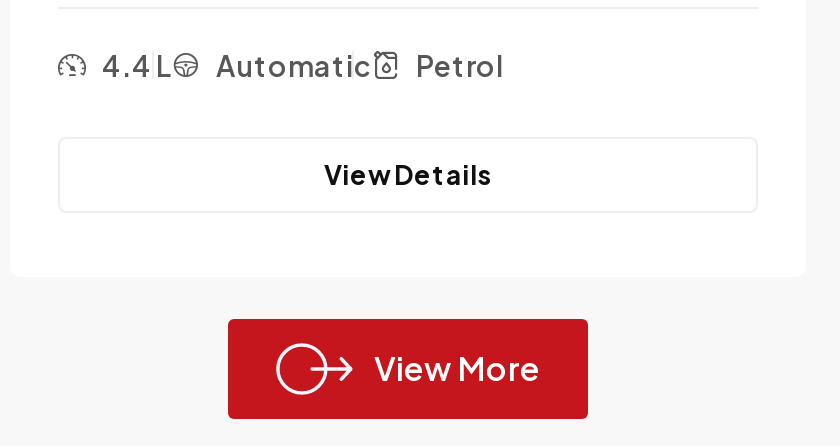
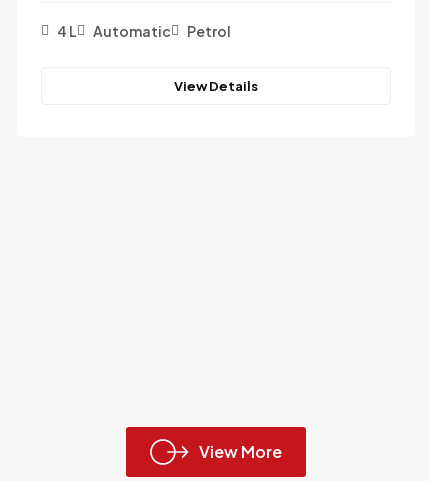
[102,48,504,84] 4.4 L Automatic Petrol -> [57,22,231,40] 4 L Automatic Petrol

